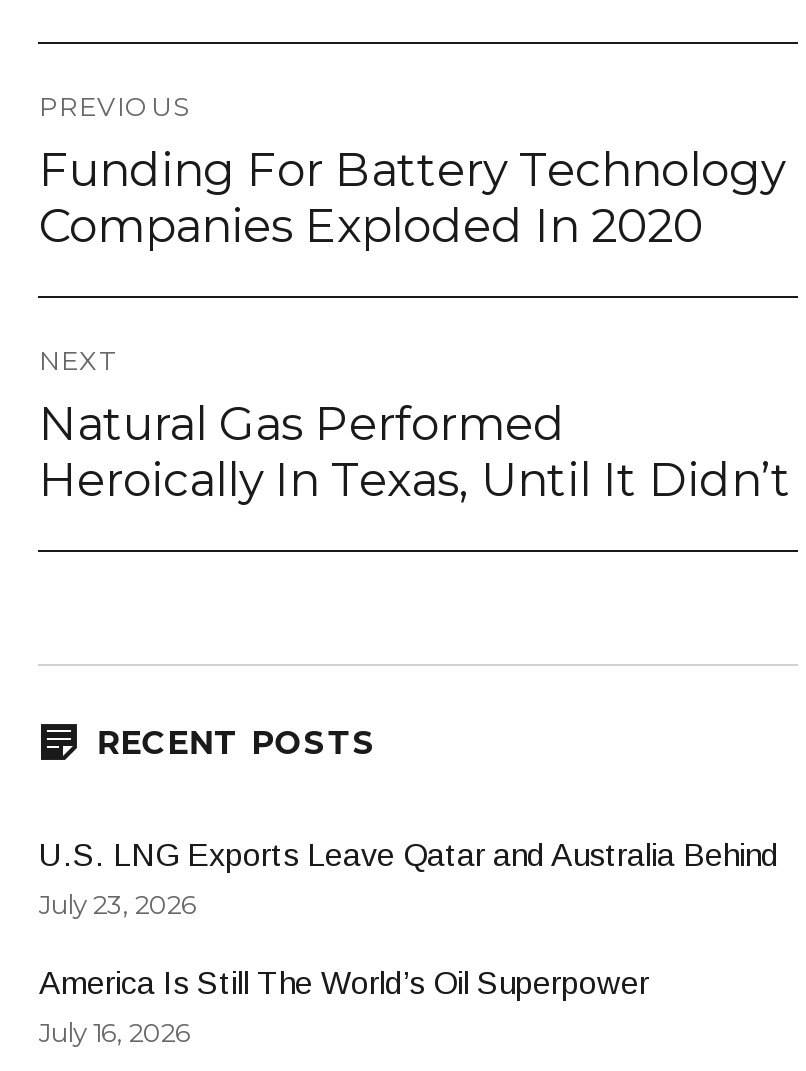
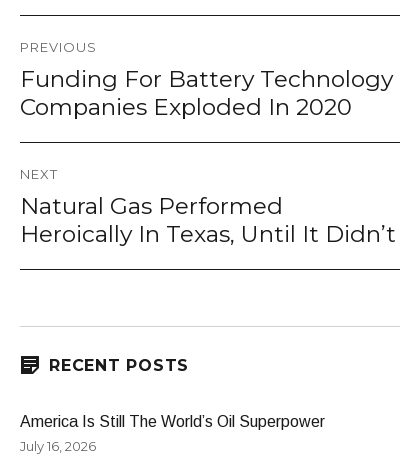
[39,838,779,920] U.S. LNG Exports Leave Qatar and Australia Behind | July 23, 2026 -> none

